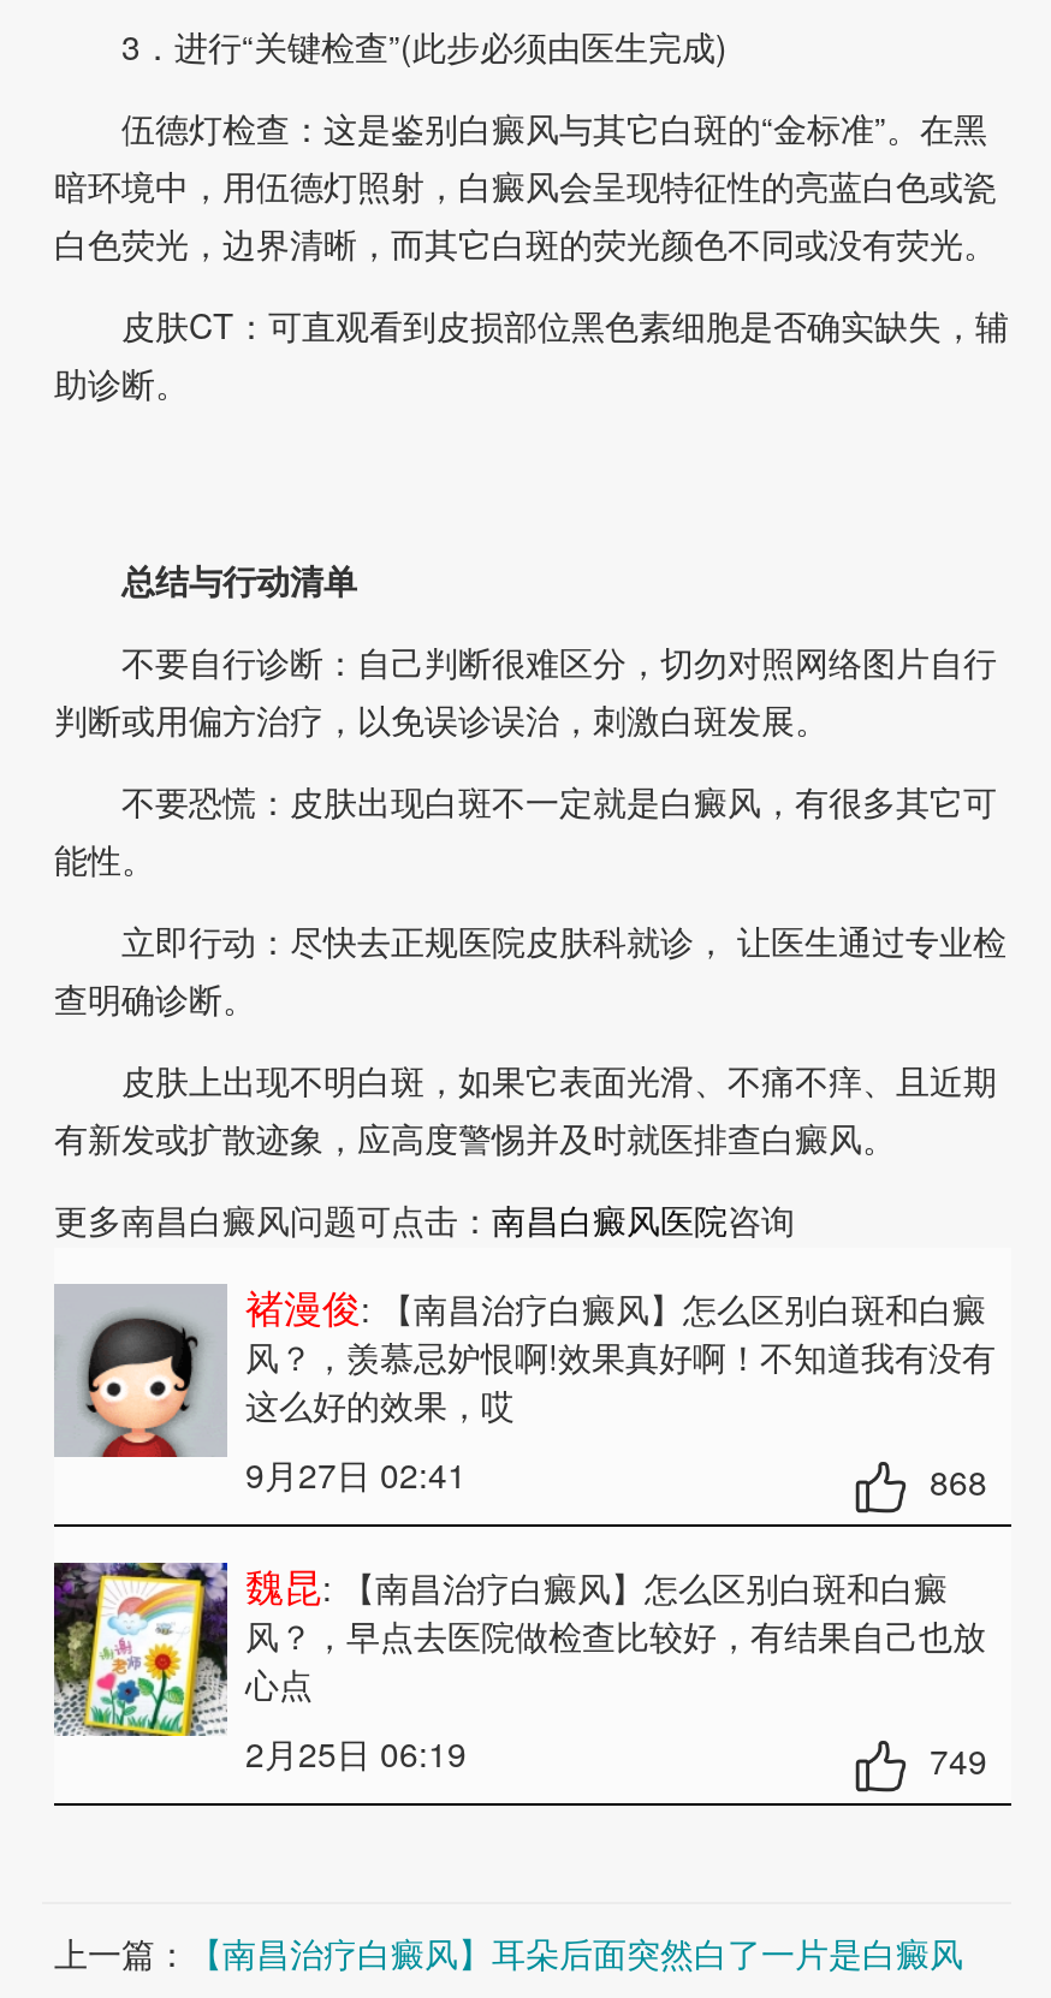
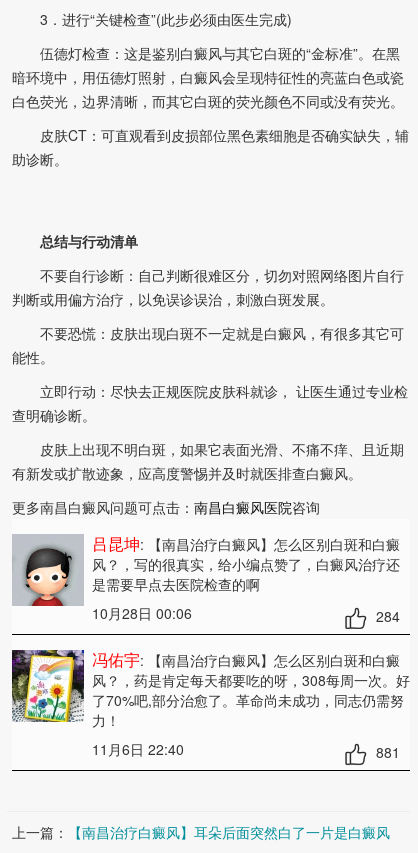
[245,1280,996,1506] 褚漫俊: 【南昌治疗白癜风】怎么区别白斑和白癜 | 风？，羡慕忌妒恨啊!效果真好啊！不知道我有没有 | 这么好的效果，哎 | 9月27日 02:41 | 868 -> [91,532,400,626] 吕昆坤: 【南昌治疗白癜风】怎么区别白斑和白癜 | 风？，写的很真实，给小编点赞了，白癜风治疗还 | 是需要早点去医院检查的啊 | 10月28日 00:06 | 284
[245,1558,987,1784] 魏昆: 【南昌治疗白癜风】怎么区别白斑和白癜 | 风？，早点去医院做检查比较好，有结果自己也放 | 心点 | 2月25日 06:19 | 749 -> [91,648,409,762] 冯佑宇: 【南昌治疗白癜风】怎么区别白斑和白癜 | 风？，药是肯定每天都要吃的呀，308每周一次。好 | 了70%吧,部分治愈了。革命尚未成功，同志仍需努 | 力！ | 11月6日 22:40 | 881

